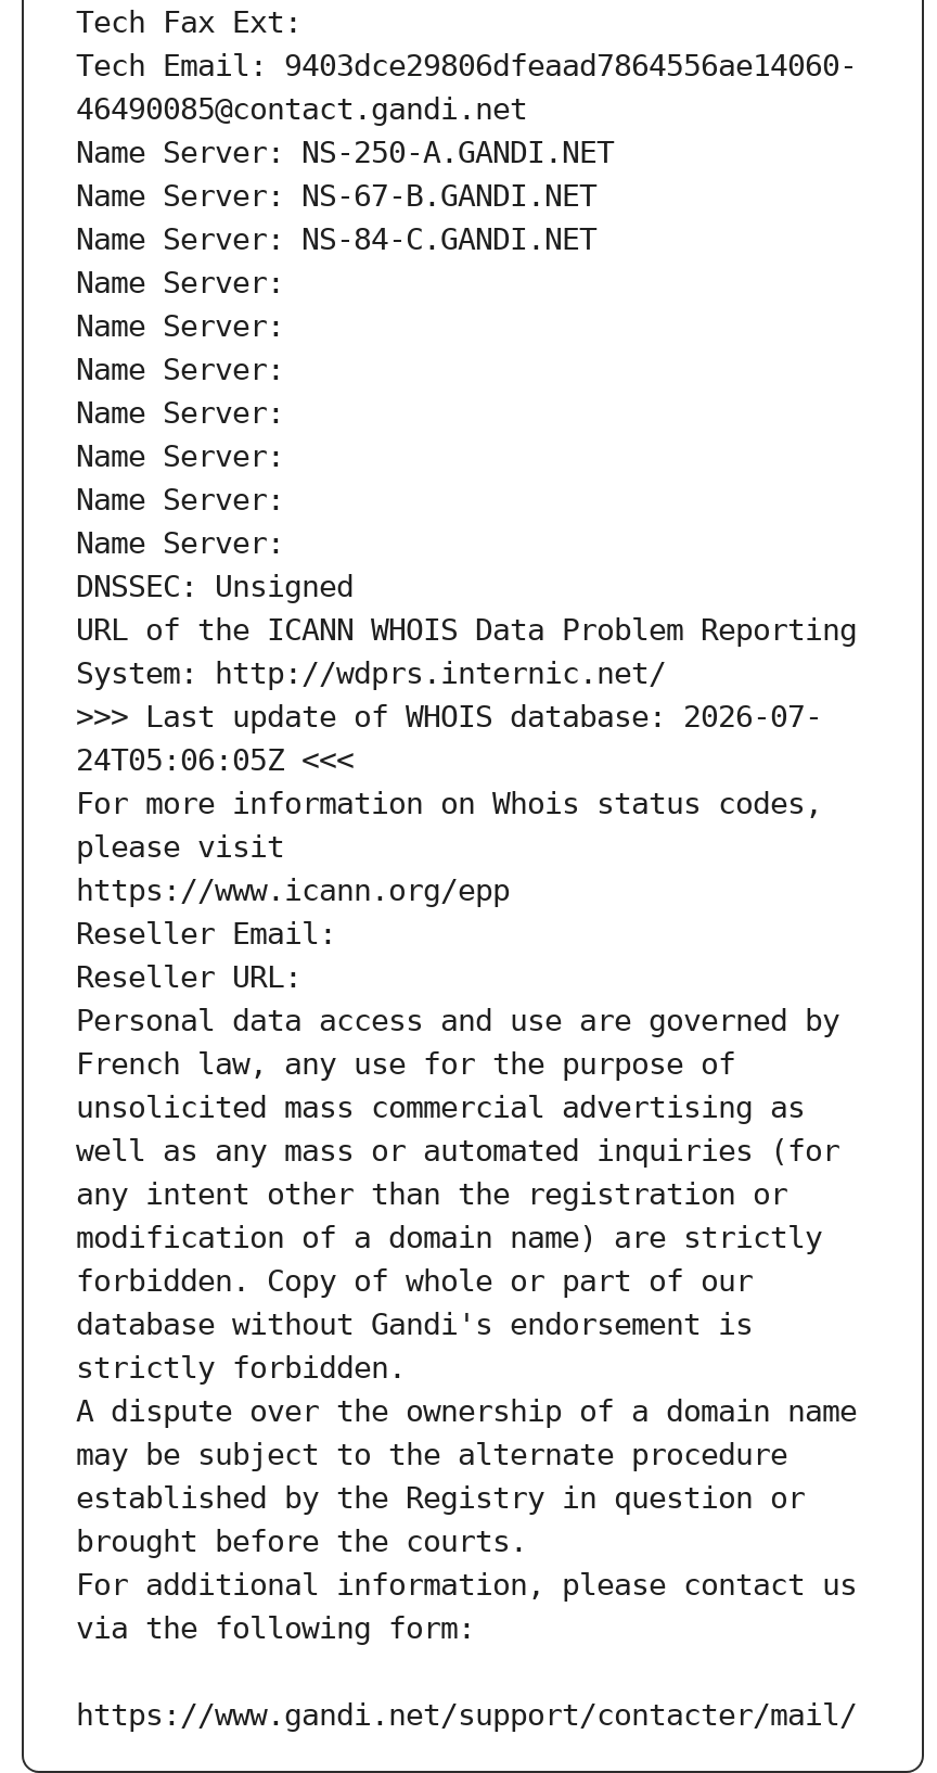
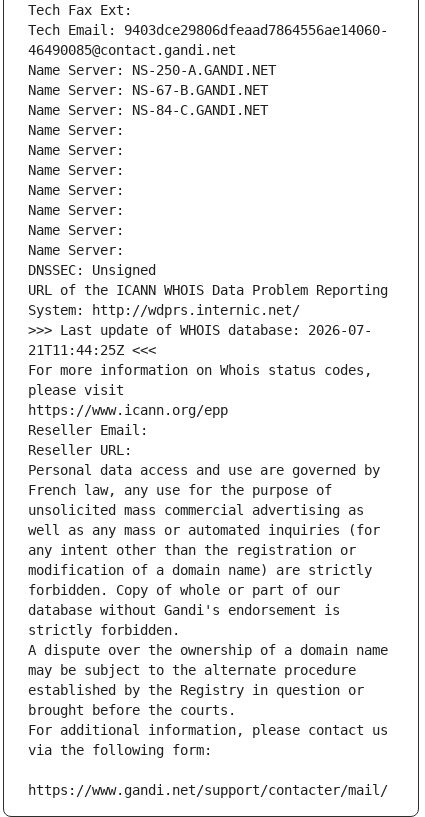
[76,743,354,778] 24T05:06:05Z <<< -> [28,342,156,358] 21T11:44:25Z <<<

